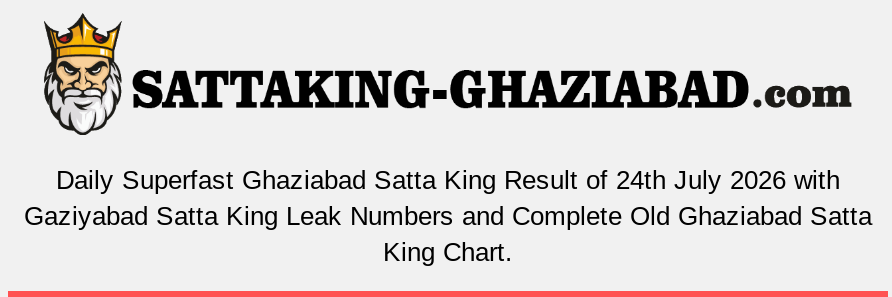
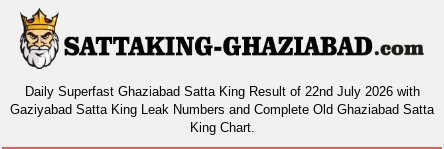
[56,164,840,194] Daily Superfast Ghaziabad Satta King Result of 24th July 2026 with -> [24,84,419,99] Daily Superfast Ghaziabad Satta King Result of 22nd July 2026 with

